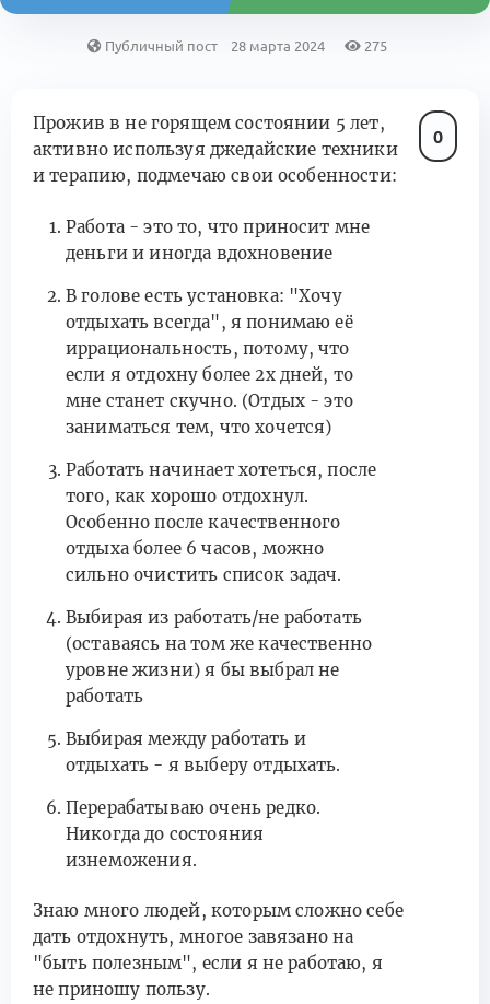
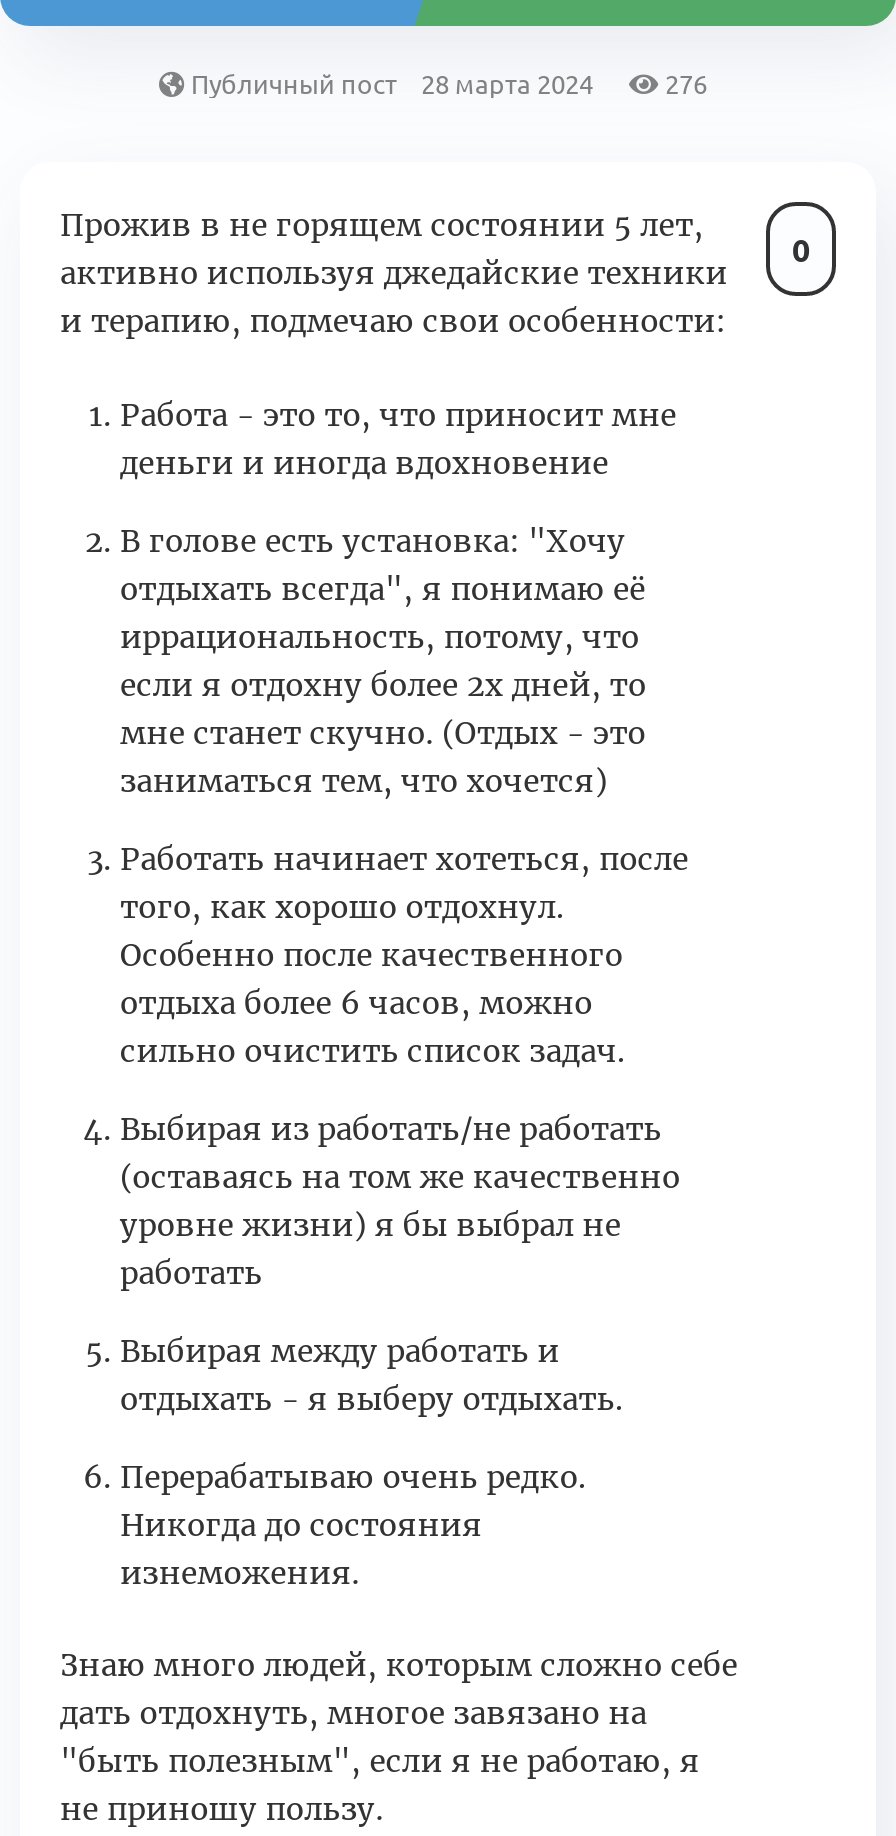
[360,38,387,54] 275 -> [659,70,707,98] 276

